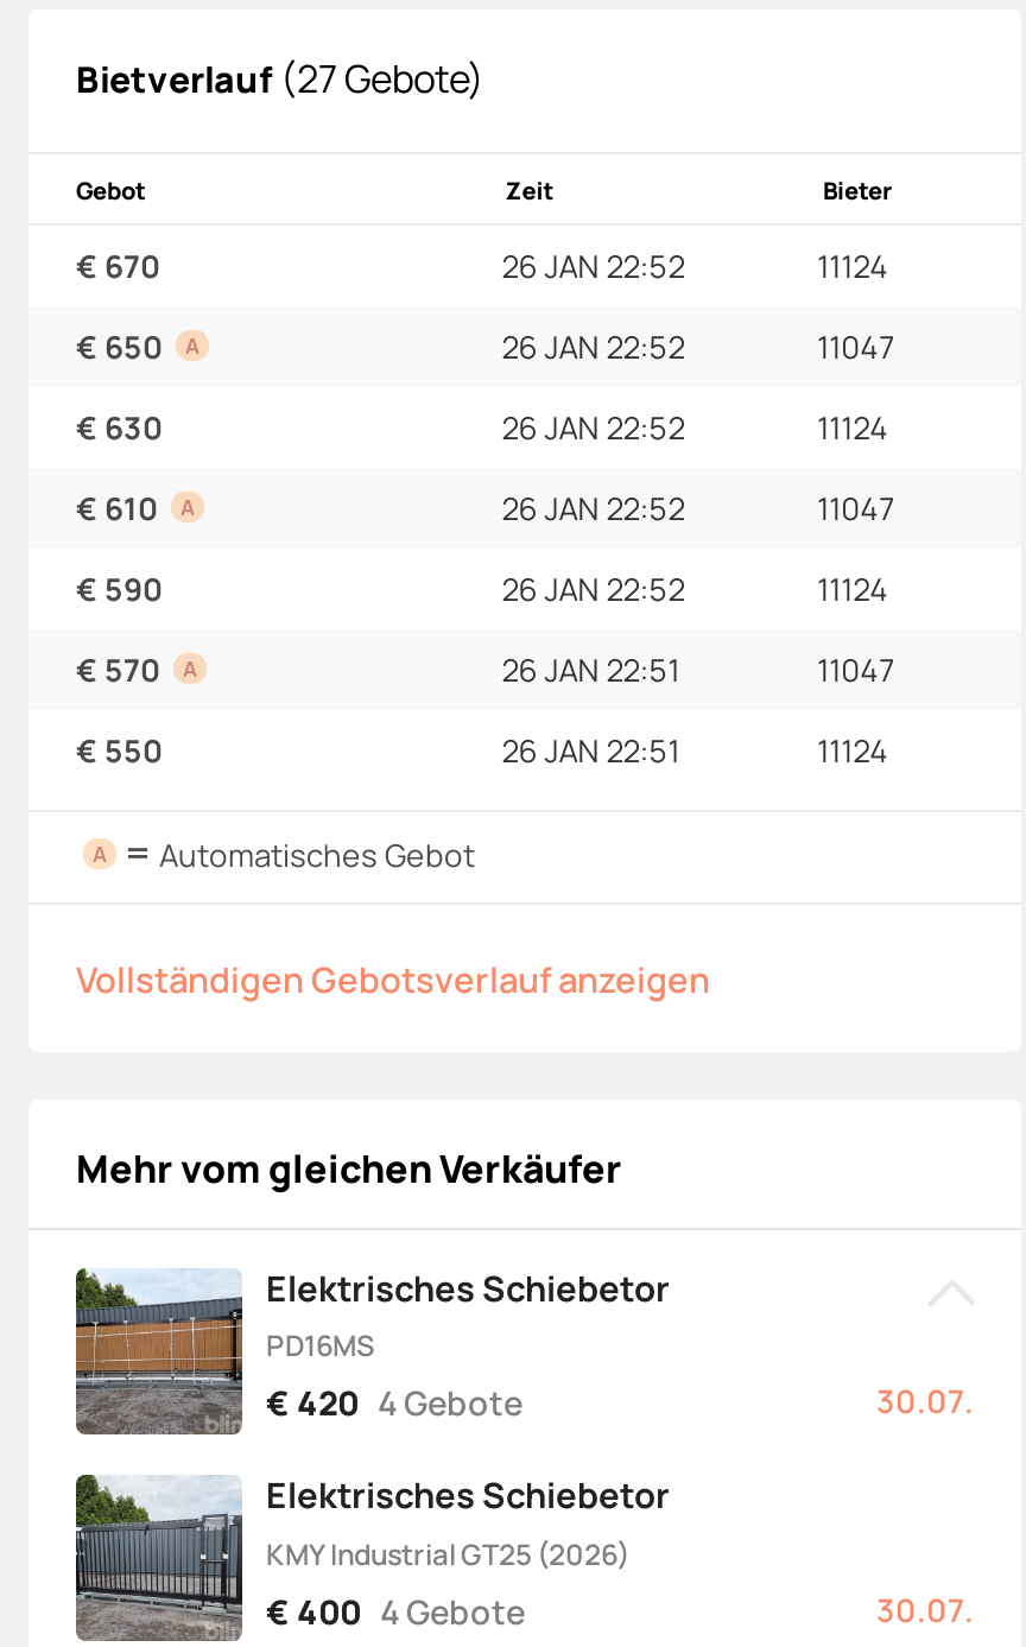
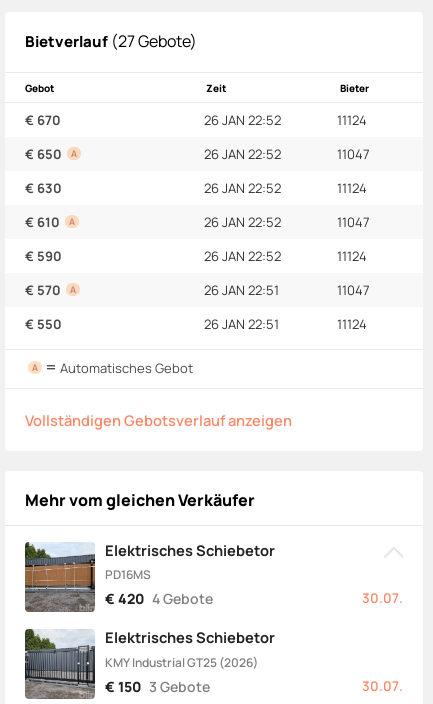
[290,1589,525,1634] 400 4 Gebote -> [115,677,210,696] 150 3 Gebote

